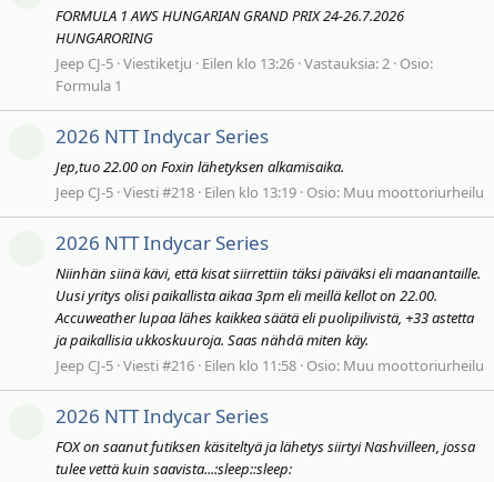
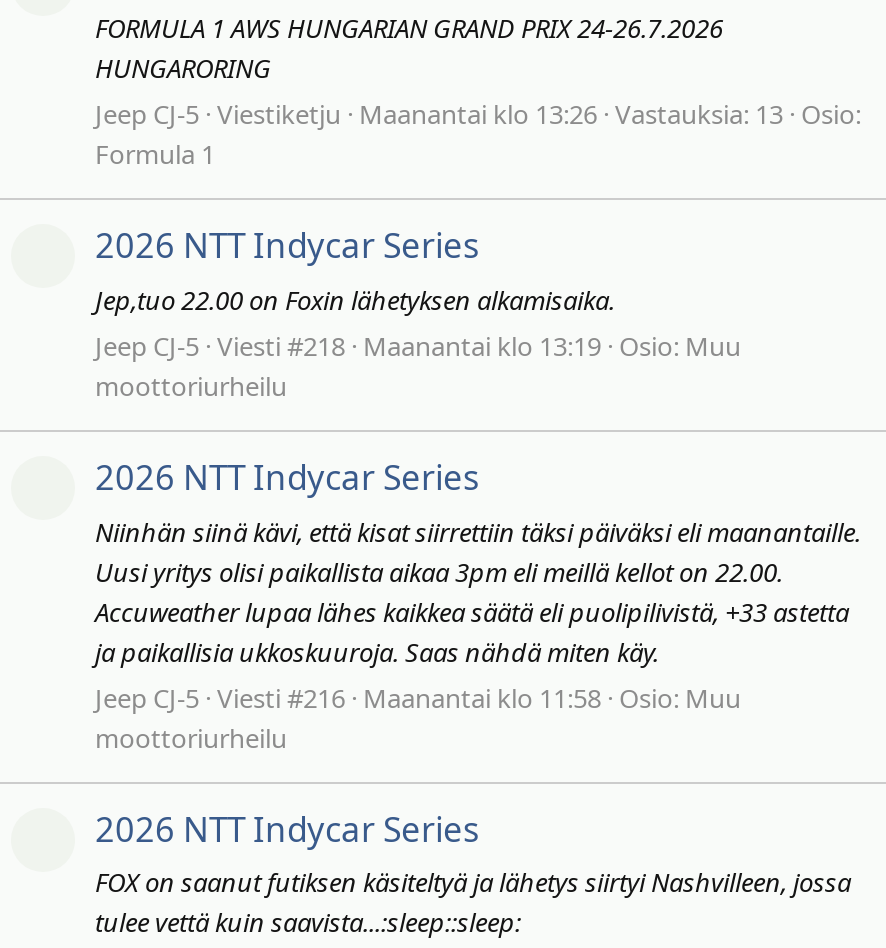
[56,53,433,73] Jeep CJ-5 Viestiketju Eilen klo 13:26 Vastauksia: 2 Osio: -> [95,96,861,132] Jeep CJ-5 Viestiketju Maanantai klo 13:26 Vastauksia: 13 Osio:
[56,182,484,202] Jeep CJ-5 Viesti #218 Eilen klo 13:19 Osio: Muu moottoriurheilu -> [95,328,741,404] Jeep CJ-5 Viesti #218 Maanantai klo 13:19 Osio: Muu | moottoriurheilu
[56,355,484,375] Jeep CJ-5 Viesti #216 Eilen klo 11:58 Osio: Muu moottoriurheilu -> [95,680,741,756] Jeep CJ-5 Viesti #216 Maanantai klo 11:58 Osio: Muu | moottoriurheilu

